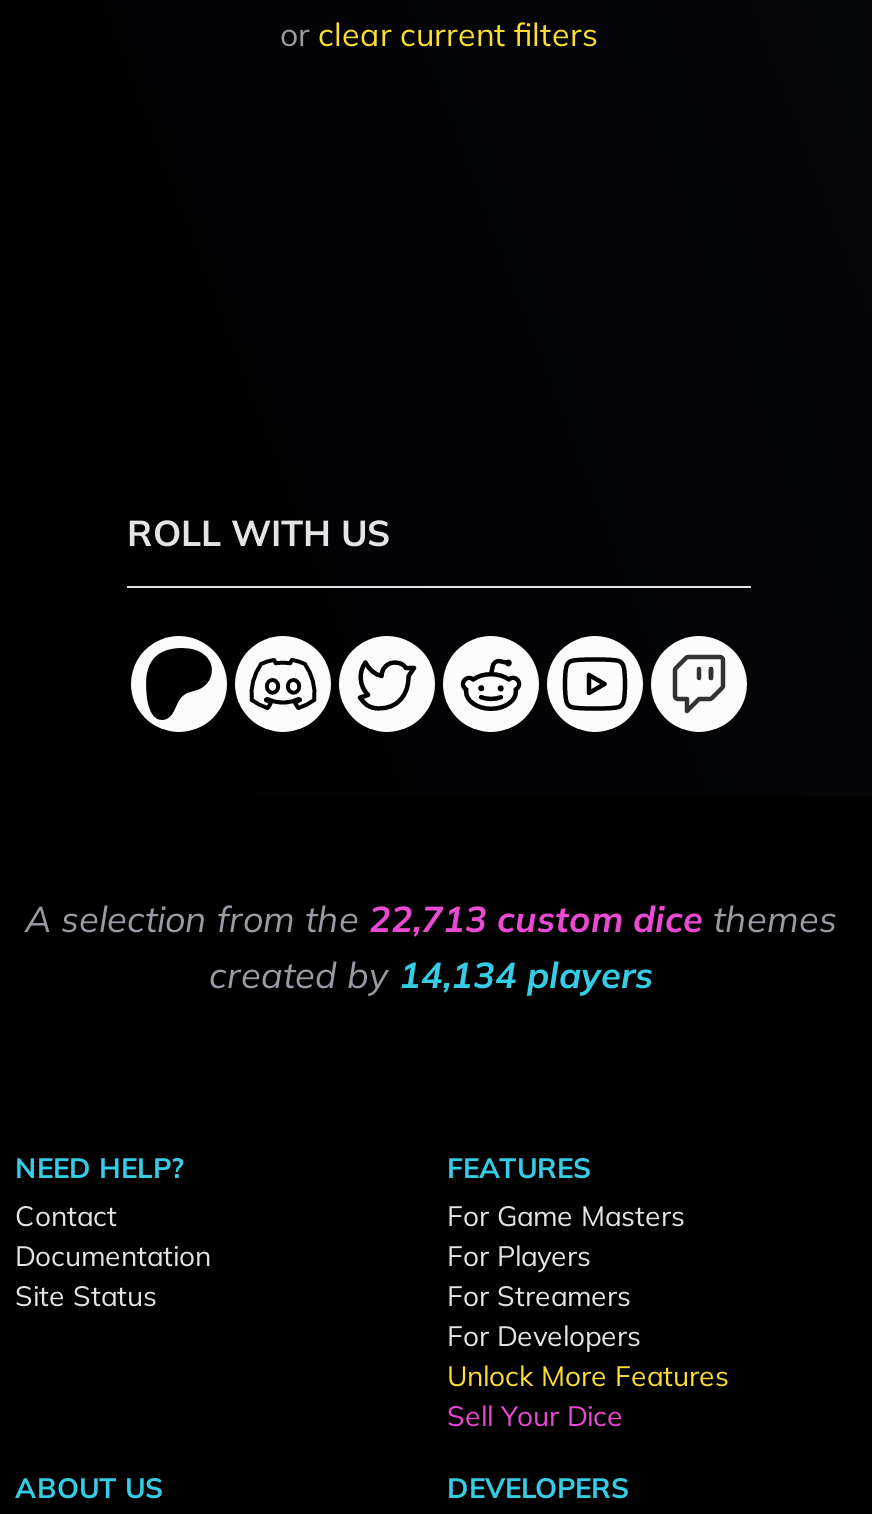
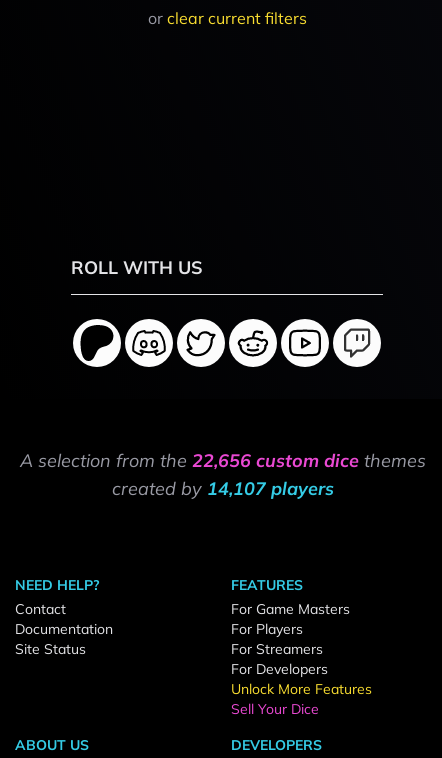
[25,896,837,942] A selection from the 22,713 custom dice themes -> [20,449,426,472] A selection from the 22,656 custom dice themes
[209,952,653,998] created by 14,134 players -> [112,477,334,500] created by 14,107 players

